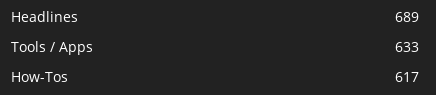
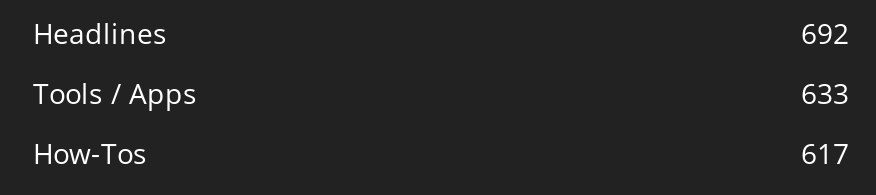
[395,7,419,26] 689 -> [801,14,849,52] 692

